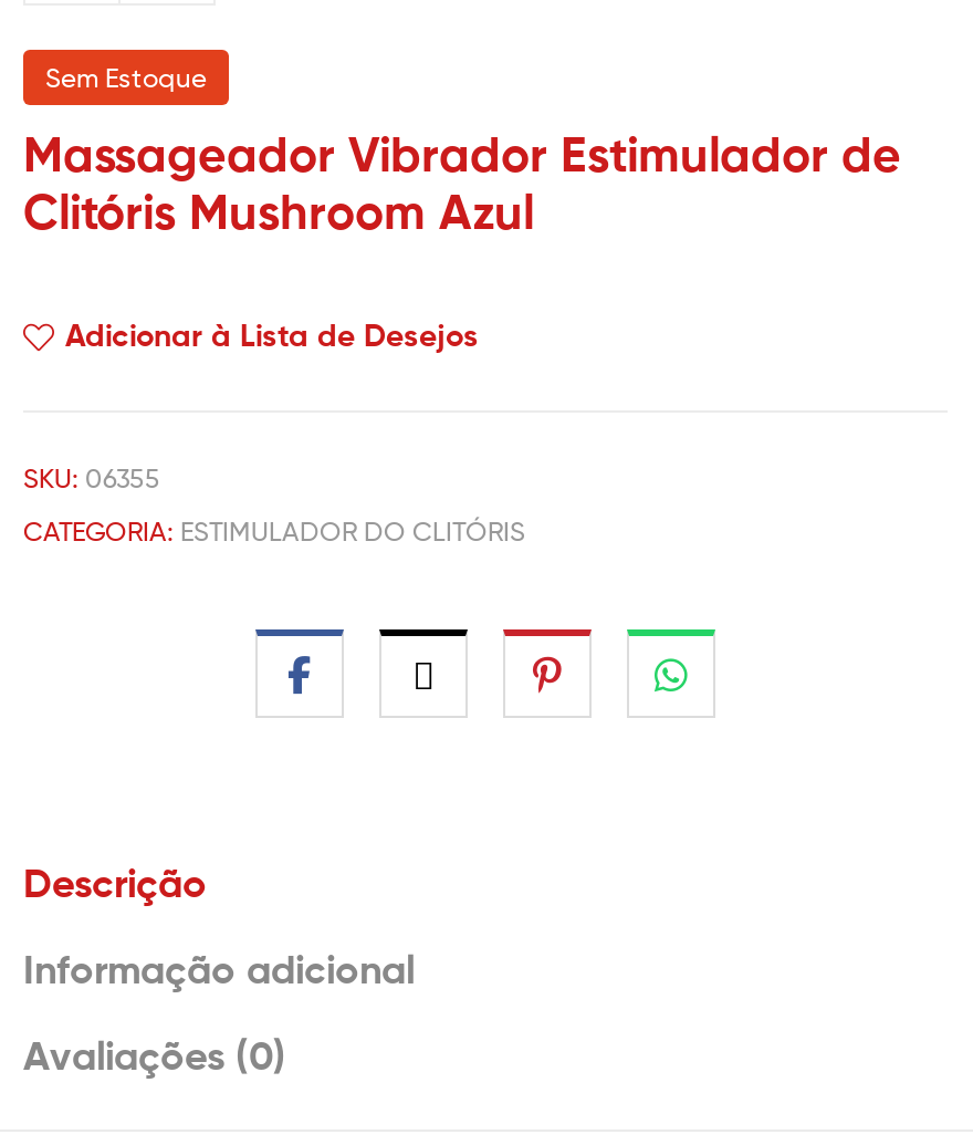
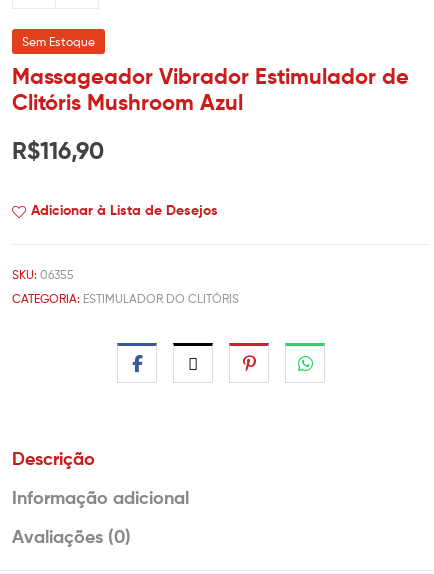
none -> [12,136,104,165] R$116,90

